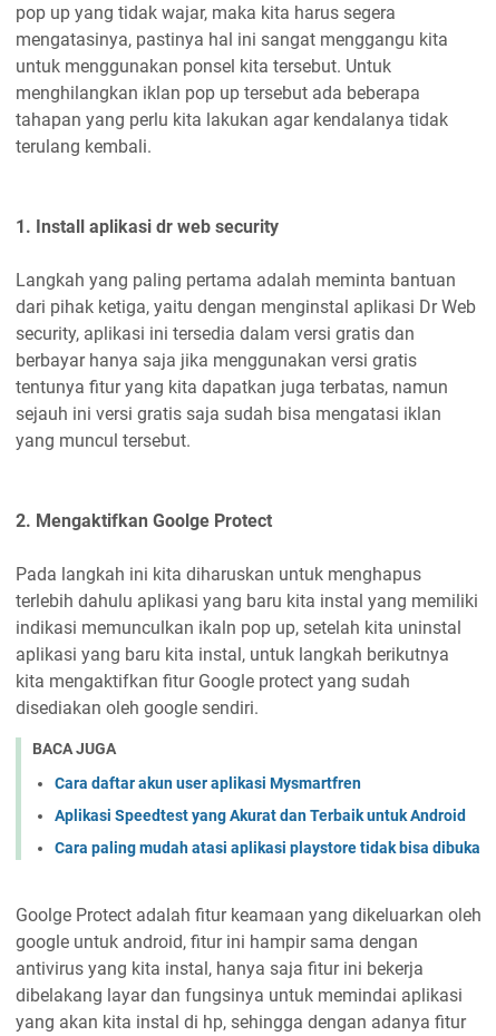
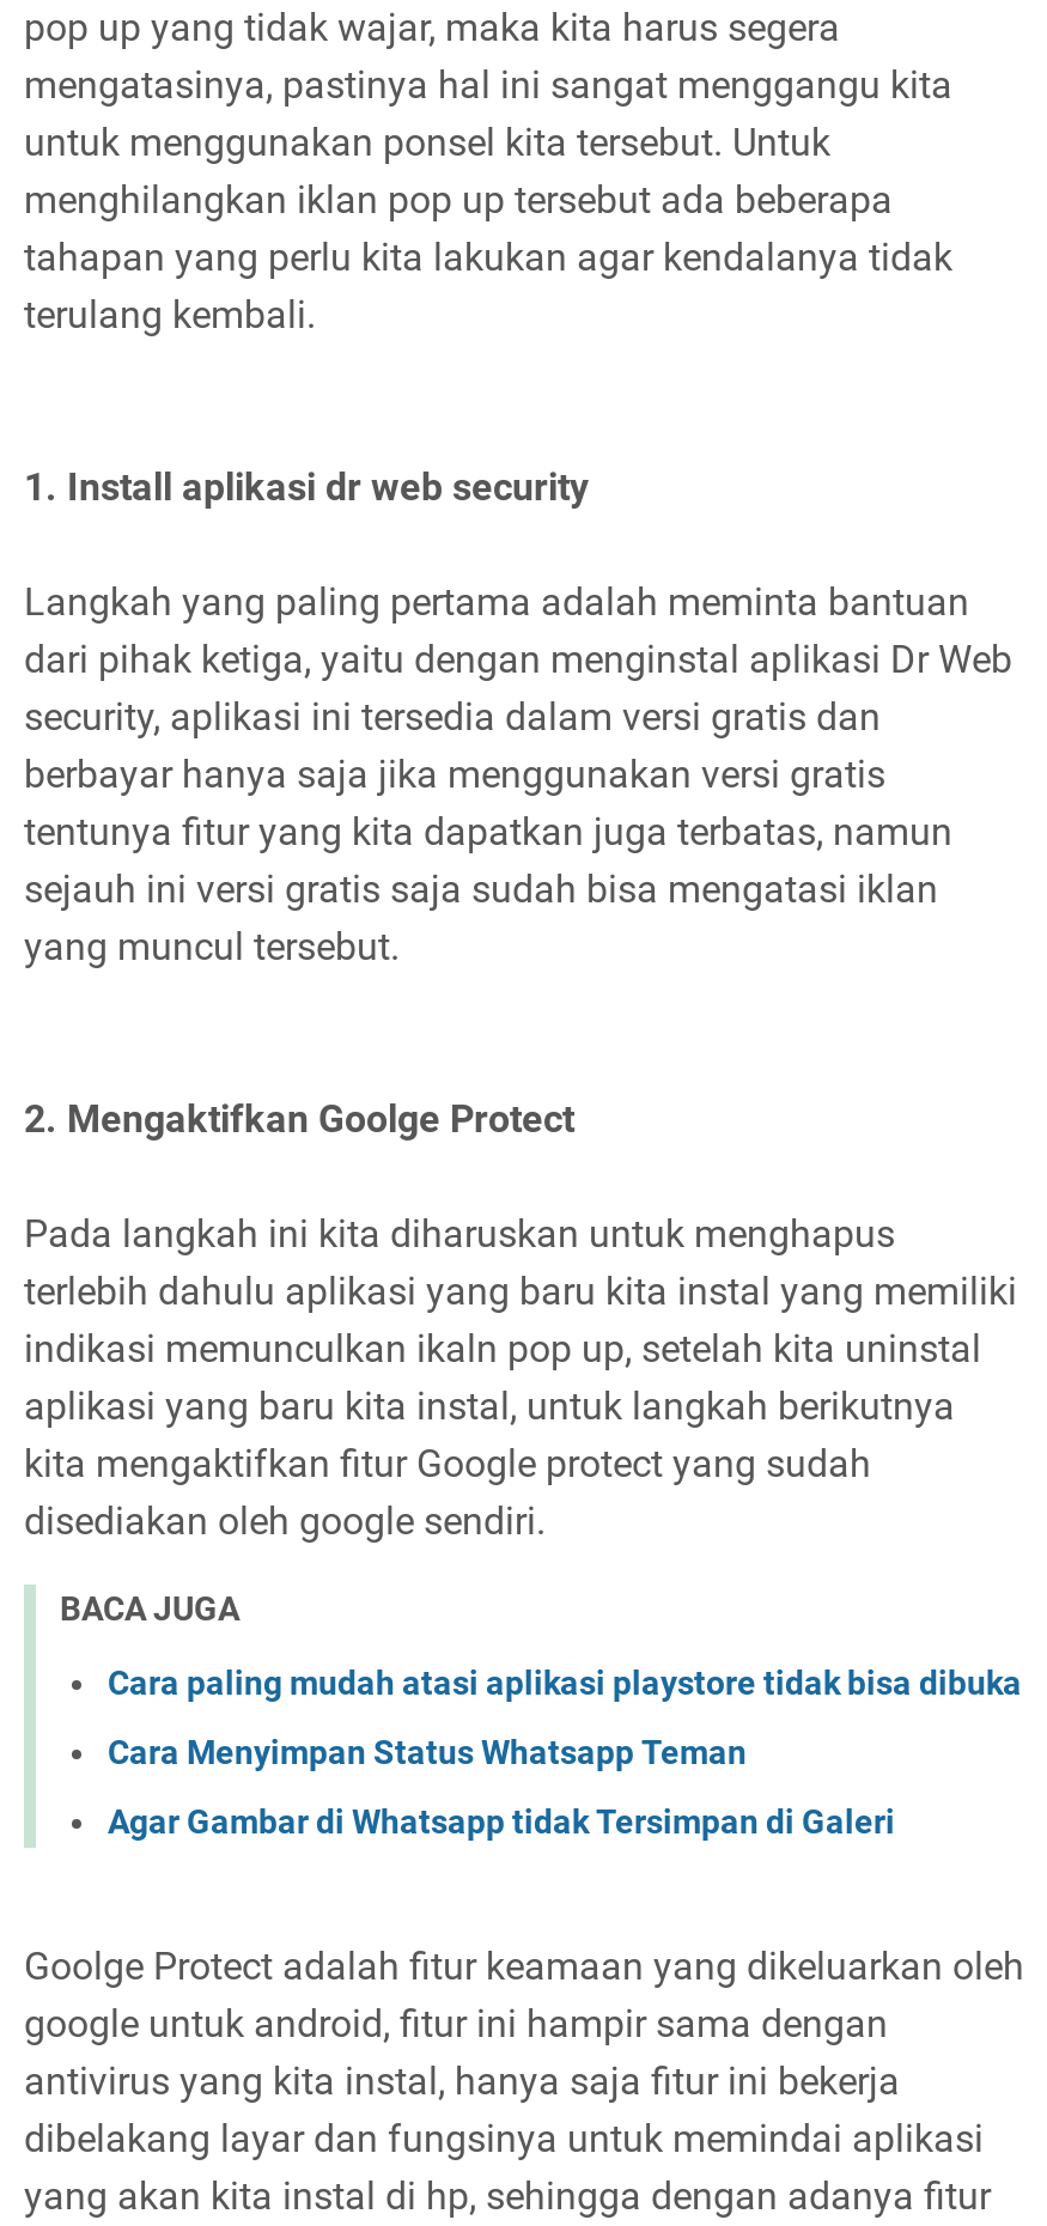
[55,774,466,824] Cara daftar akun user aplikasi Mysmartfren | Aplikasi Speedtest yang Akurat dan Terbaik untuk Android -> none
moved [55,839,480,857] -> [108,1664,1022,1702]: Cara paling mudah atasi aplikasi playstore tidak bisa dibuka
none -> [108,1733,895,1841] Cara Menyimpan Status Whatsapp Teman | Agar Gambar di Whatsapp tidak Tersimpan di Galeri

